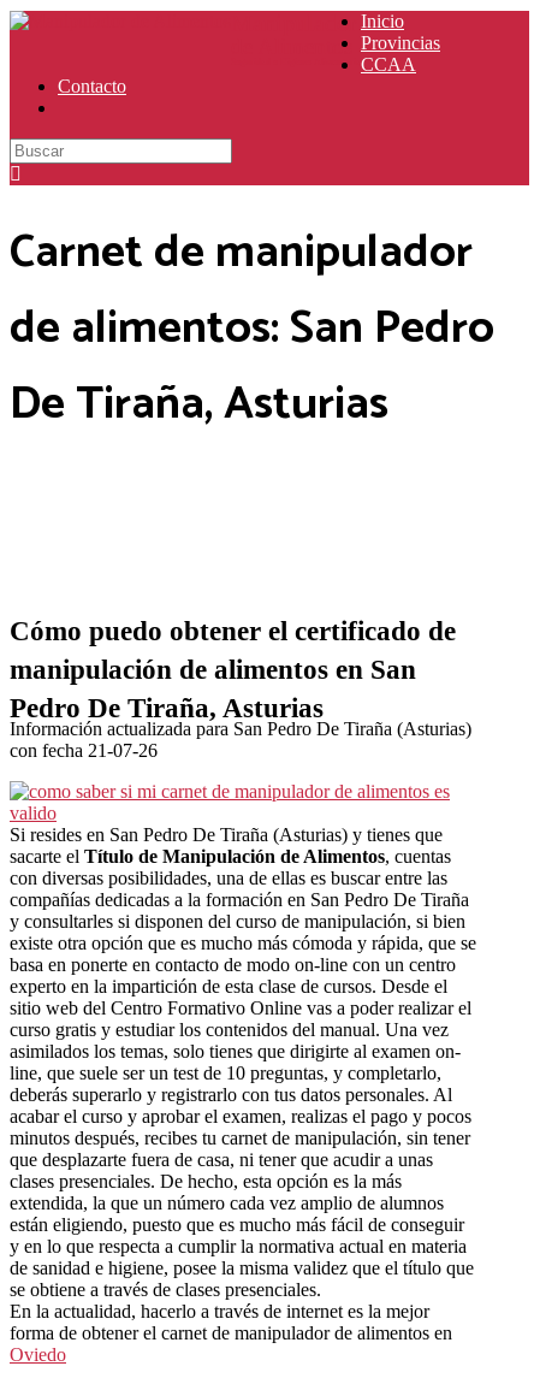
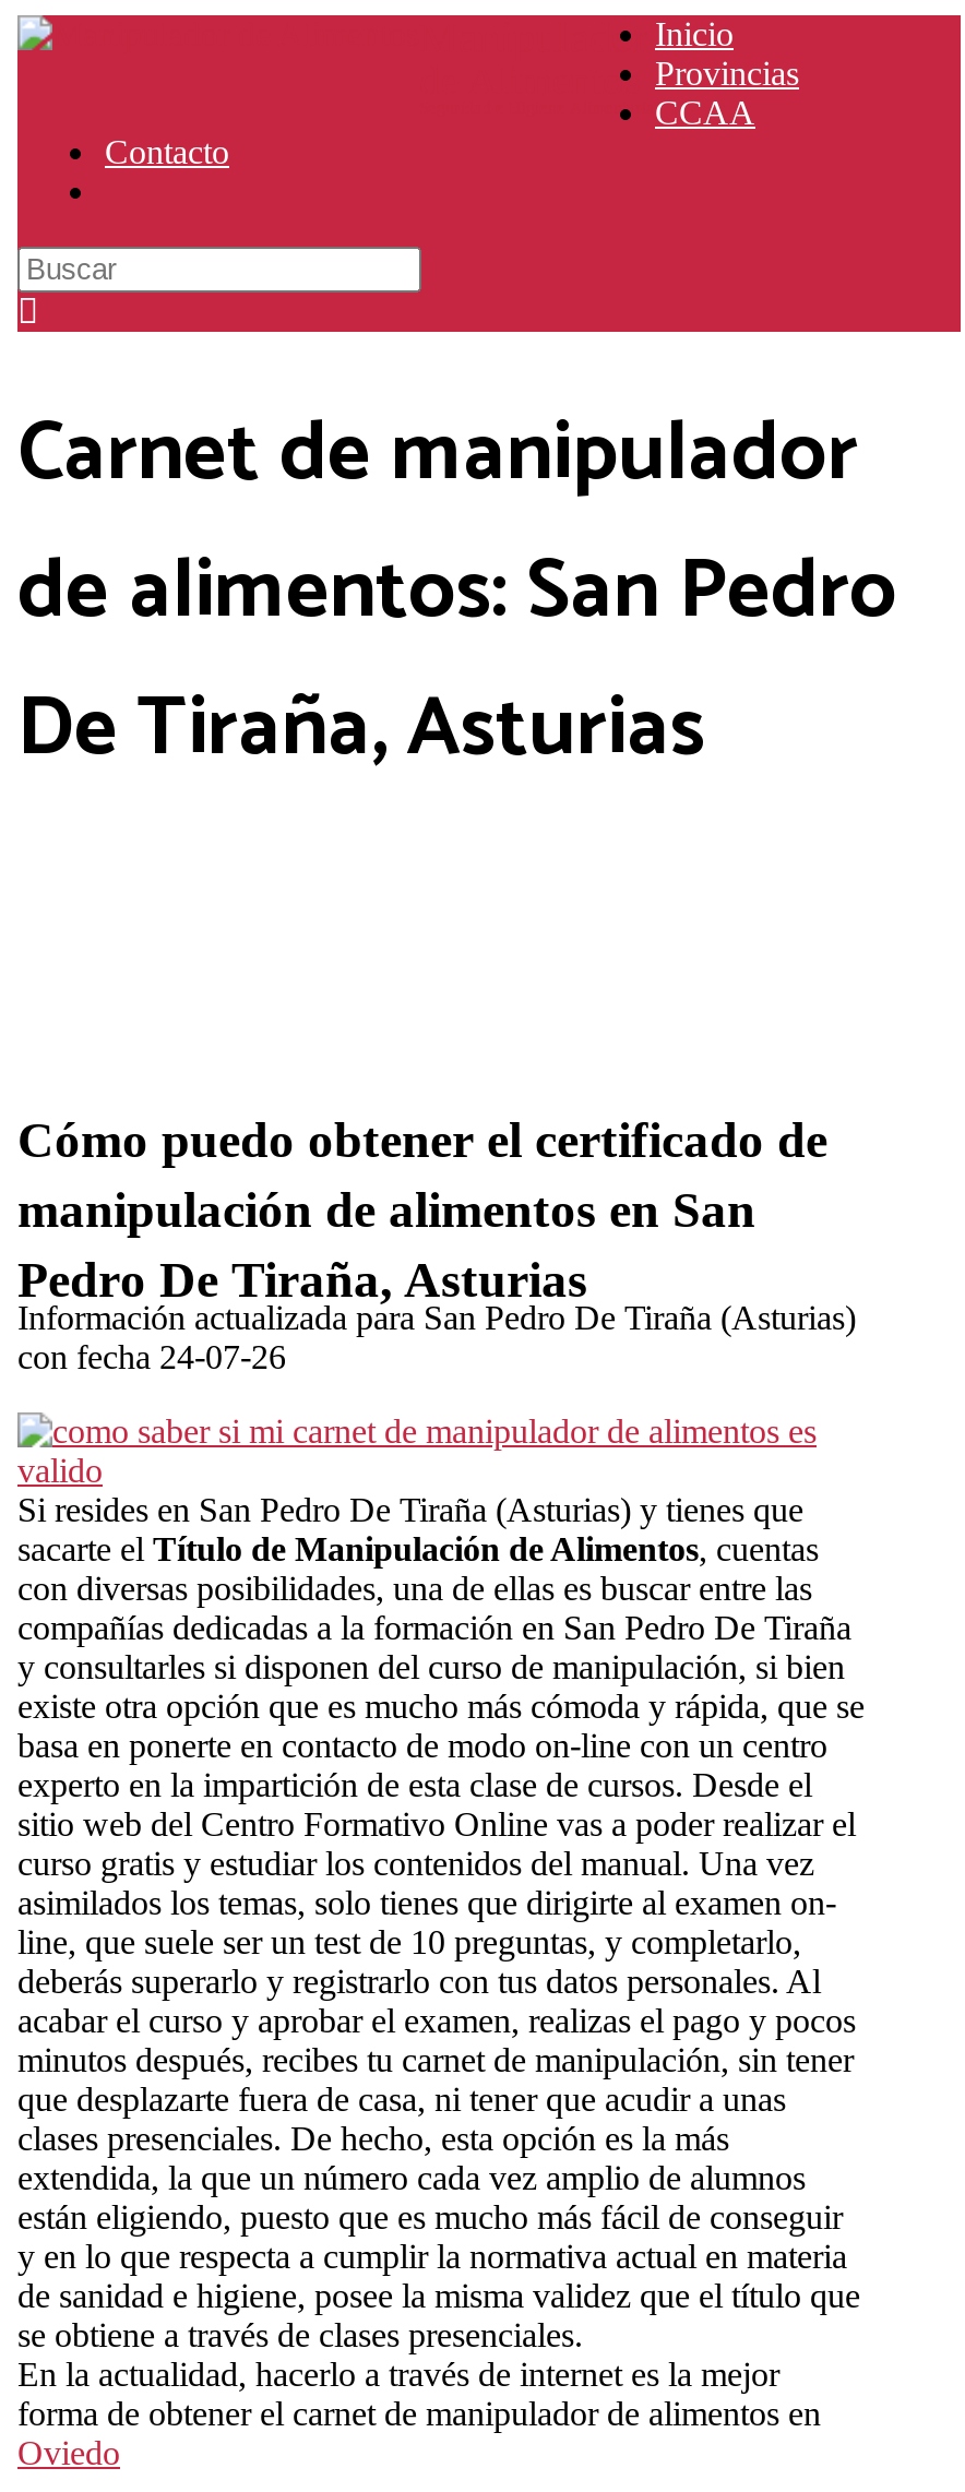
[10,740,158,760] con fecha 21-07-26 -> [17,1337,286,1374] con fecha 24-07-26

